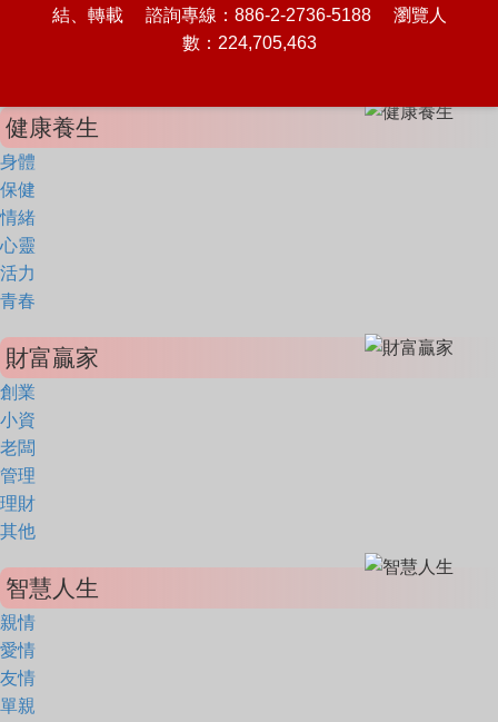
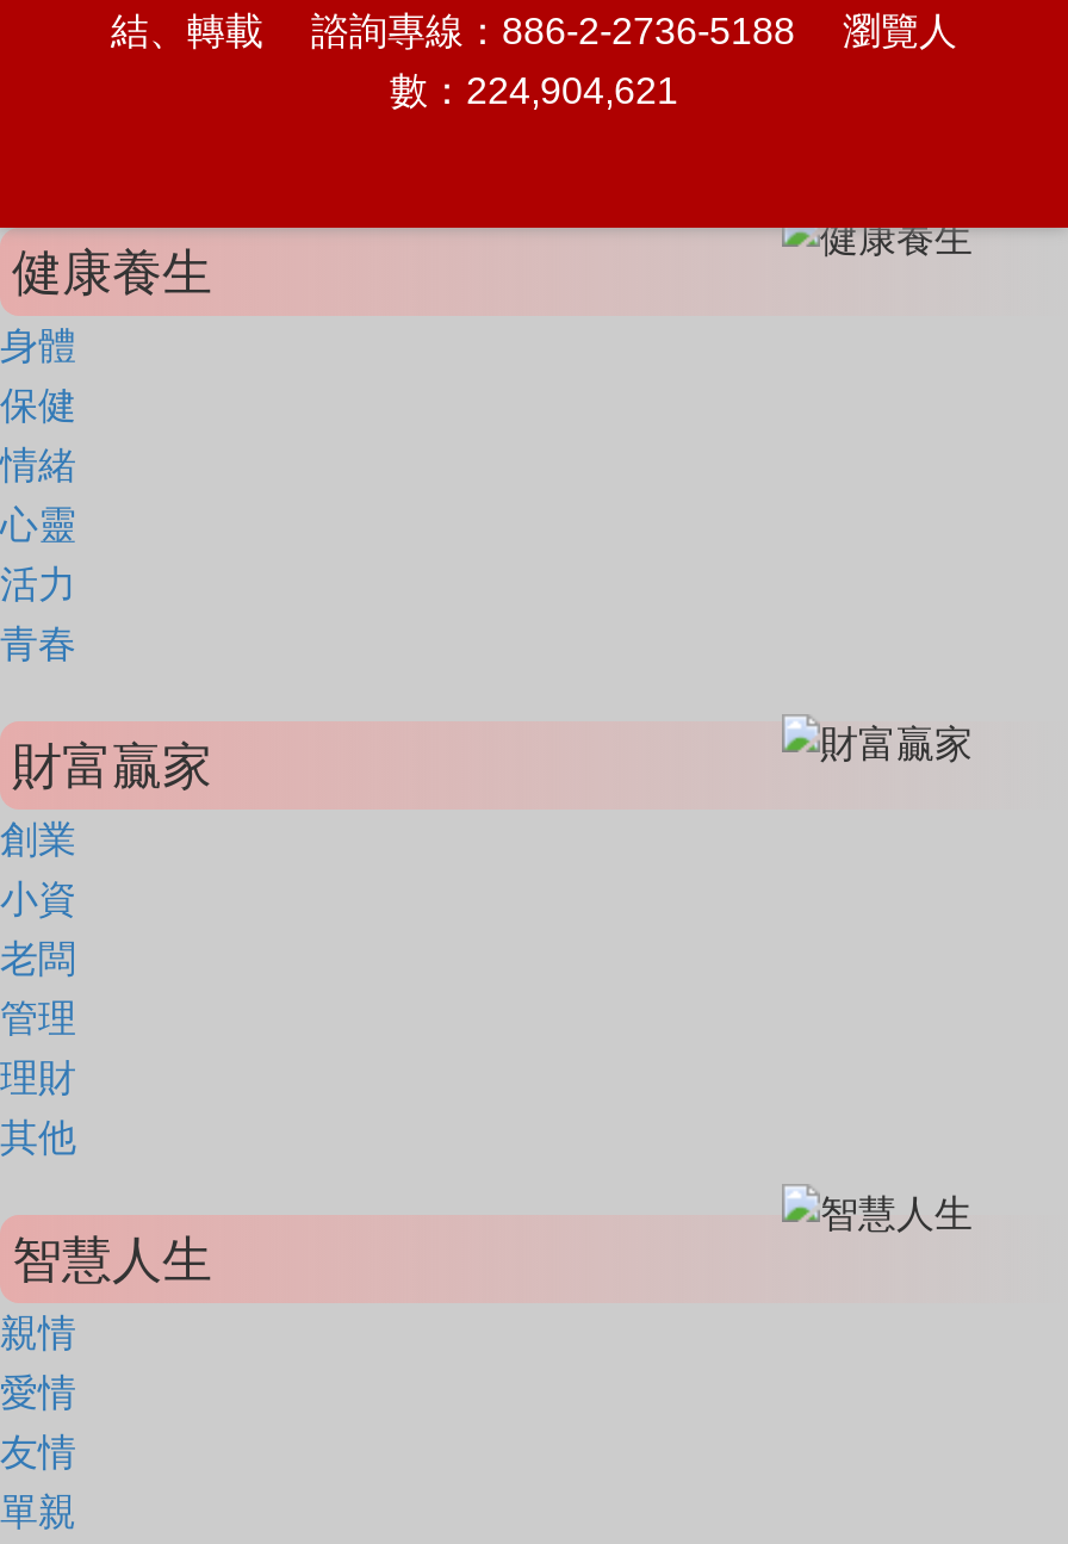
[182,34,316,53] 數：224,705,463 -> [390,71,678,112] 數：224,904,621

